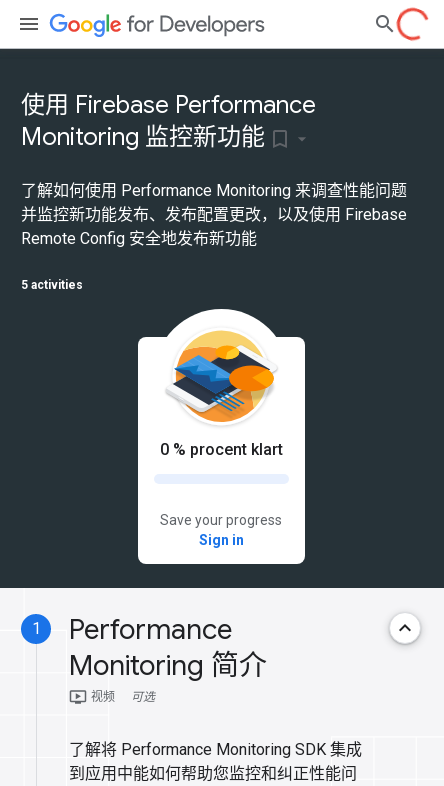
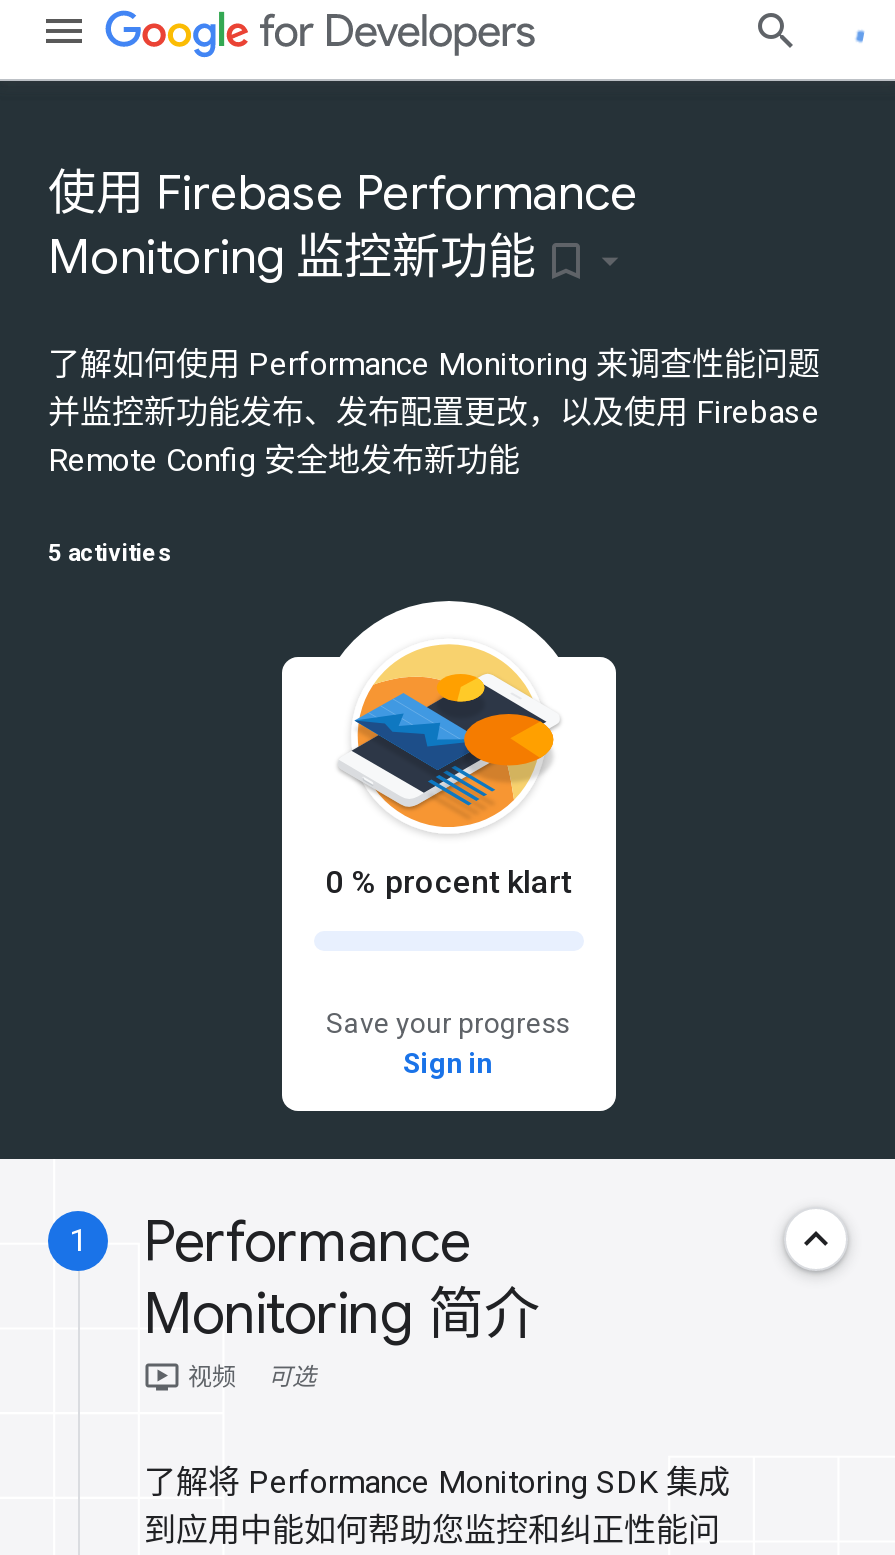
[396,7,429,42] [image] -> none

